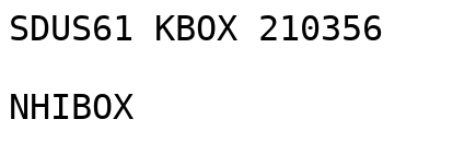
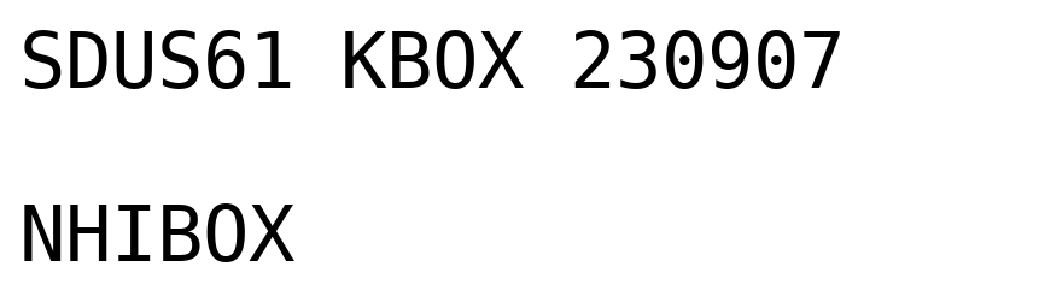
[9,9,383,48] SDUS61 KBOX 210356 -> [19,18,845,105] SDUS61 KBOX 230907

